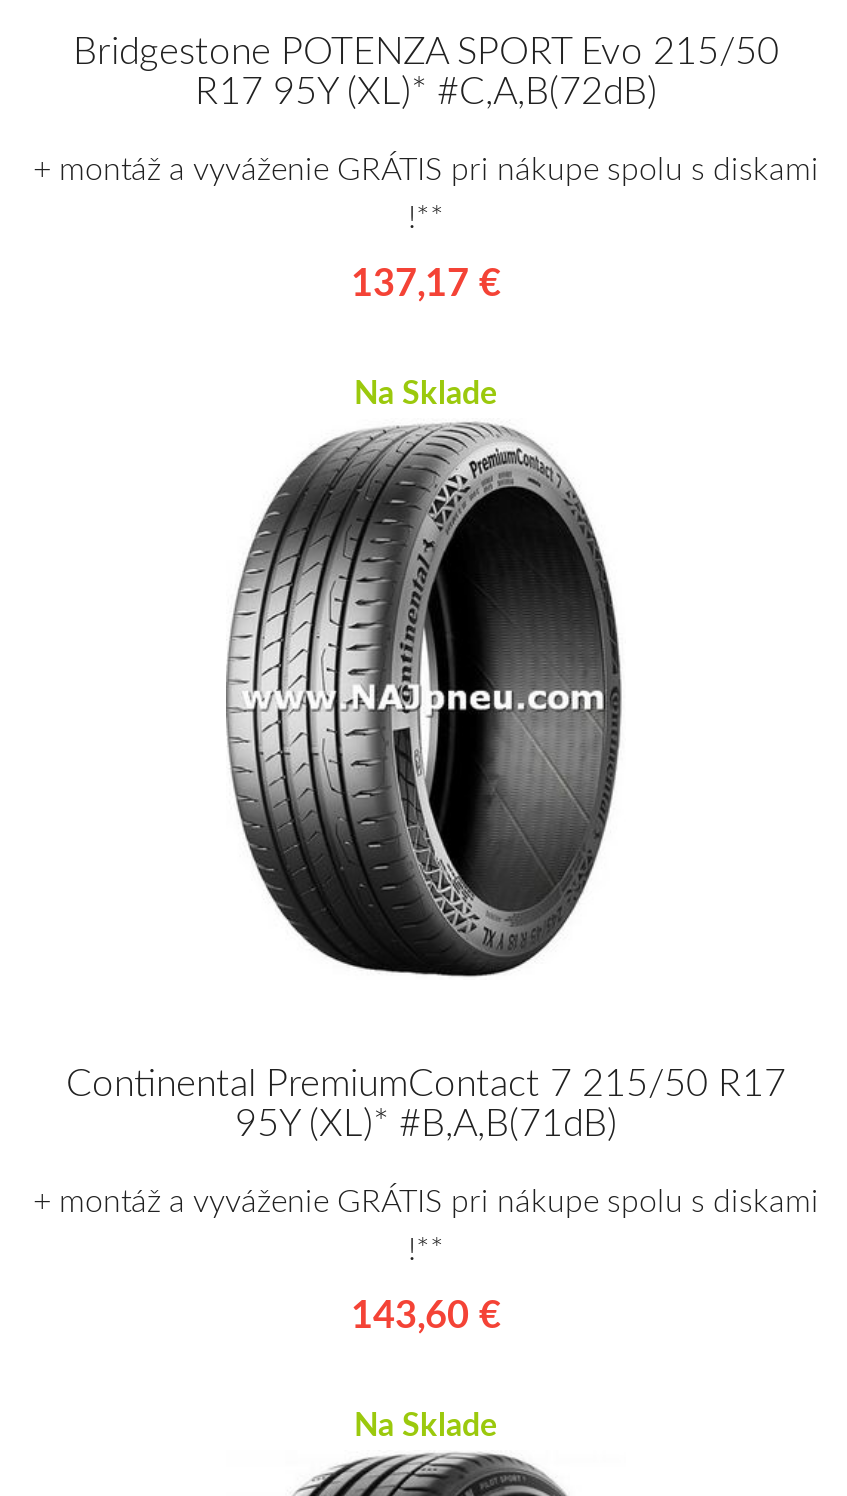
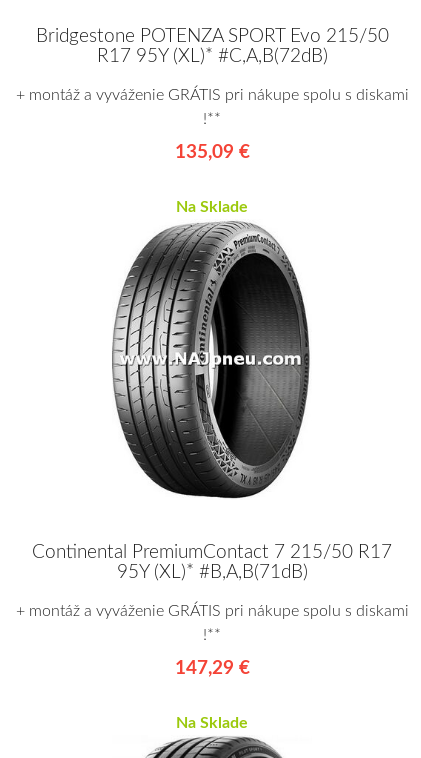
[351,266,501,304] 137,17 € -> [174,143,249,162] 135,09 €
[351,1297,501,1335] 143,60 € -> [174,659,249,678] 147,29 €

